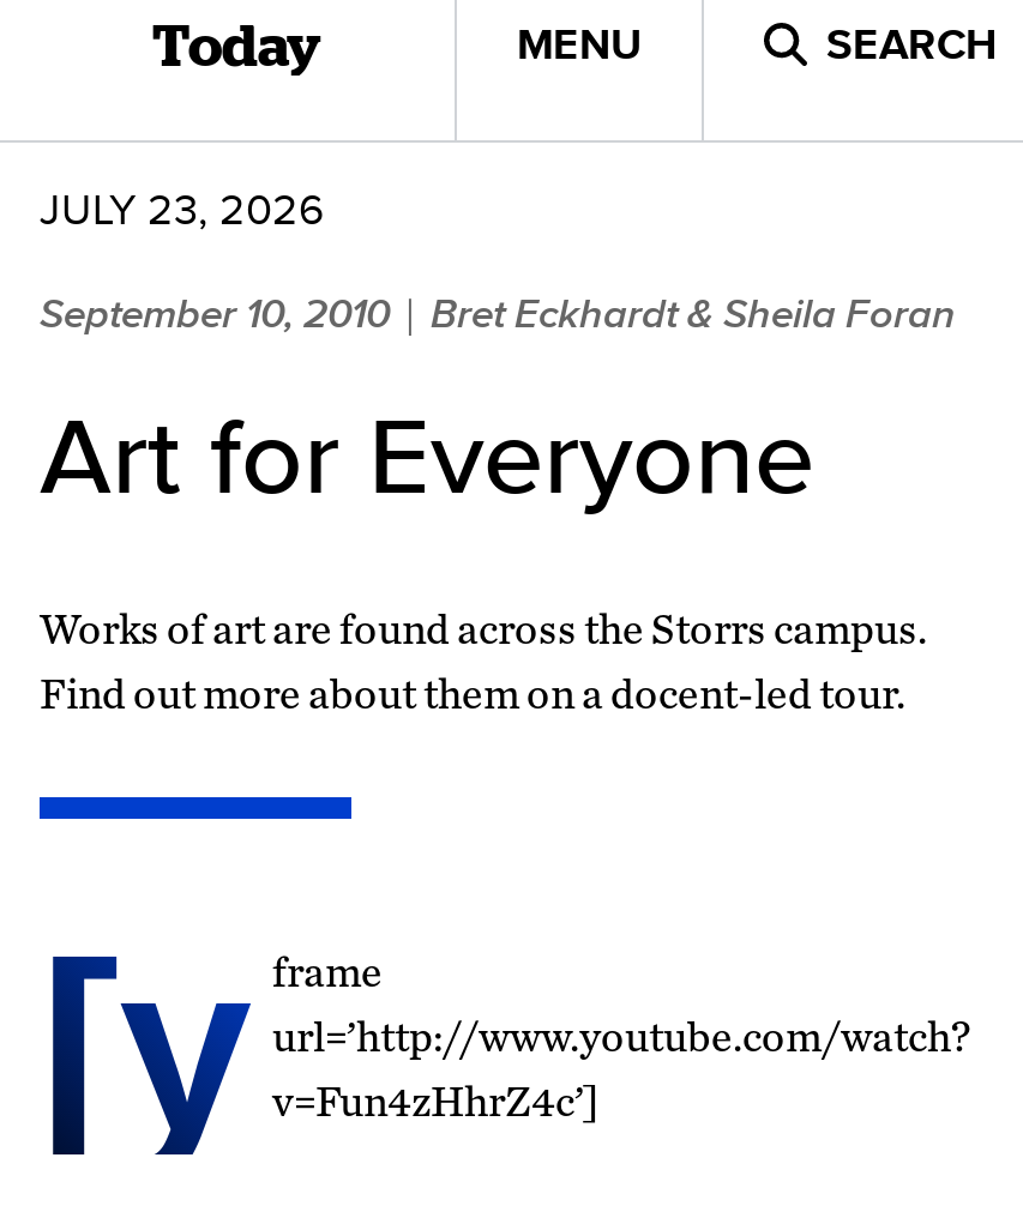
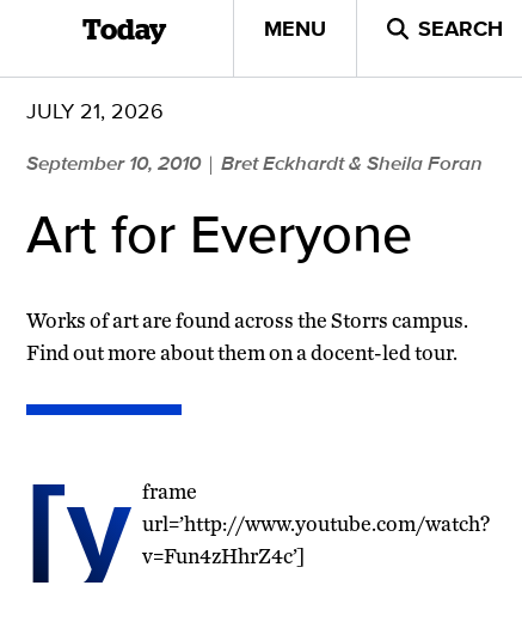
[40,179,325,239] JULY 23, 2026 -> [26,96,164,126] JULY 21, 2026

